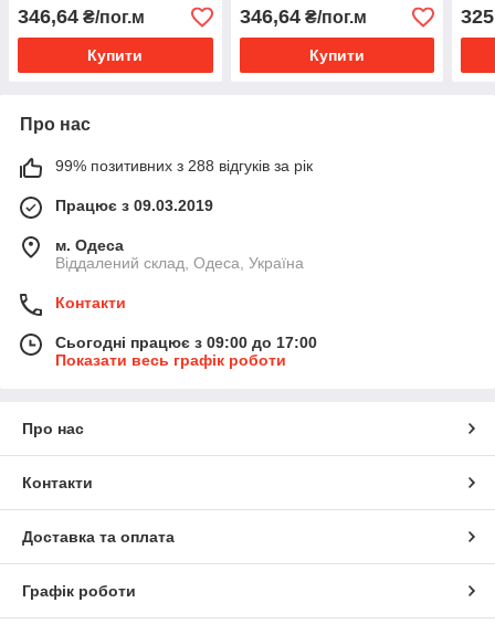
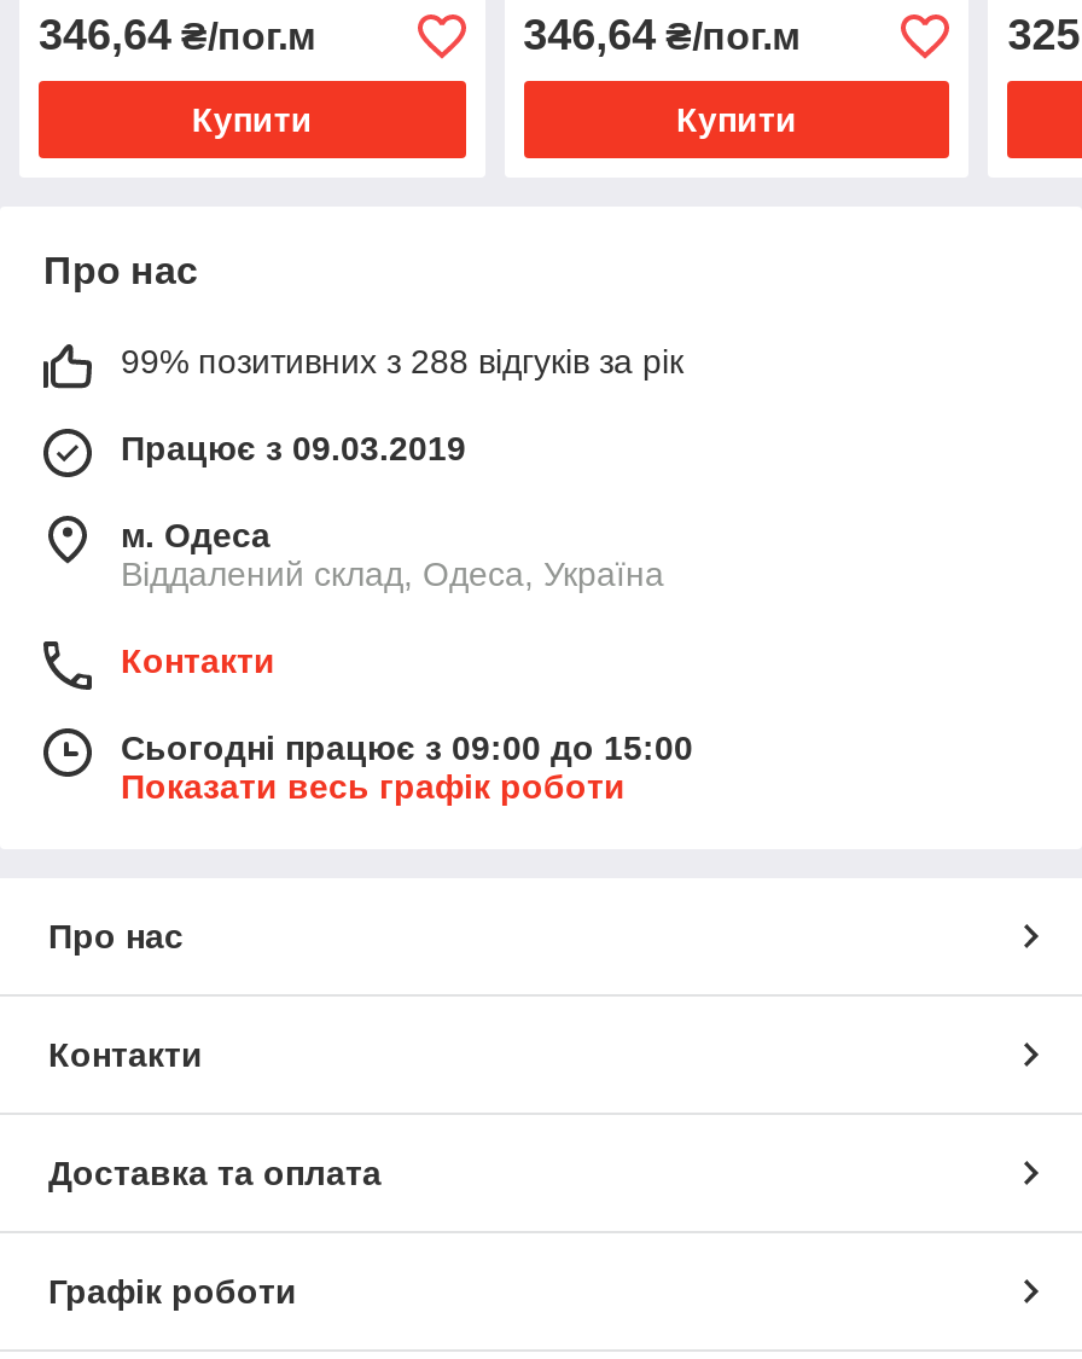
[55,334,317,351] Сьогодні працює з 09:00 до 17:00 -> [121,728,693,767] Сьогодні працює з 09:00 до 15:00

